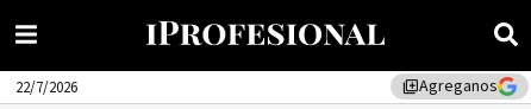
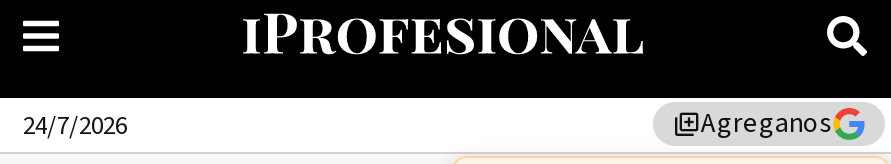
[15,78,77,98] 22/7/2026 -> [23,110,127,144] 24/7/2026

